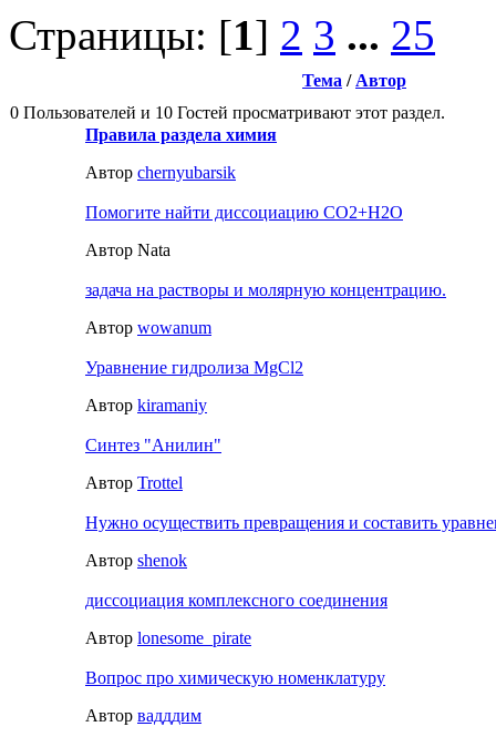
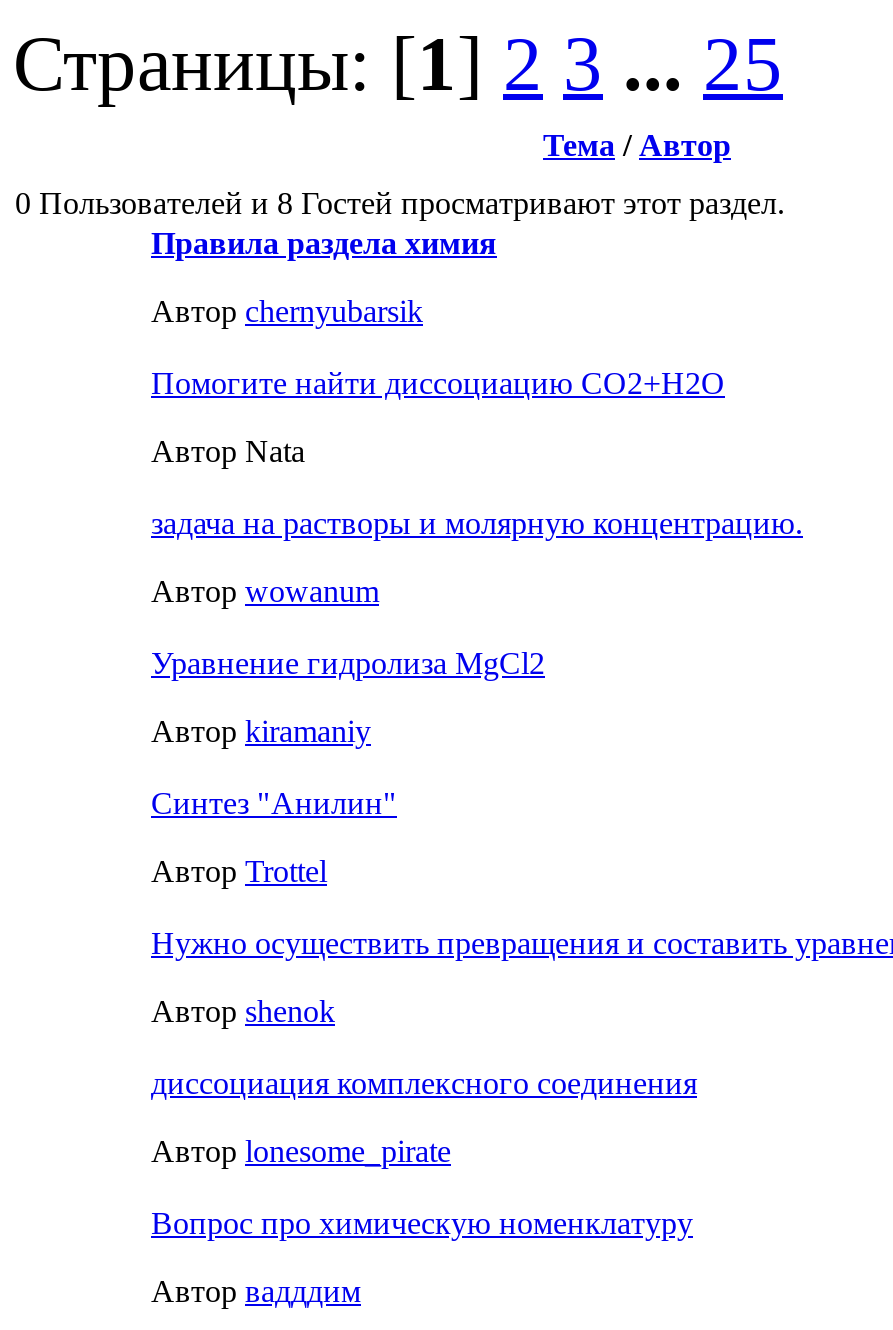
[10,103,445,122] 0 Пользователей и 10 Гостей просматривают этот раздел. -> [15,185,785,219] 0 Пользователей и 8 Гостей просматривают этот раздел.

